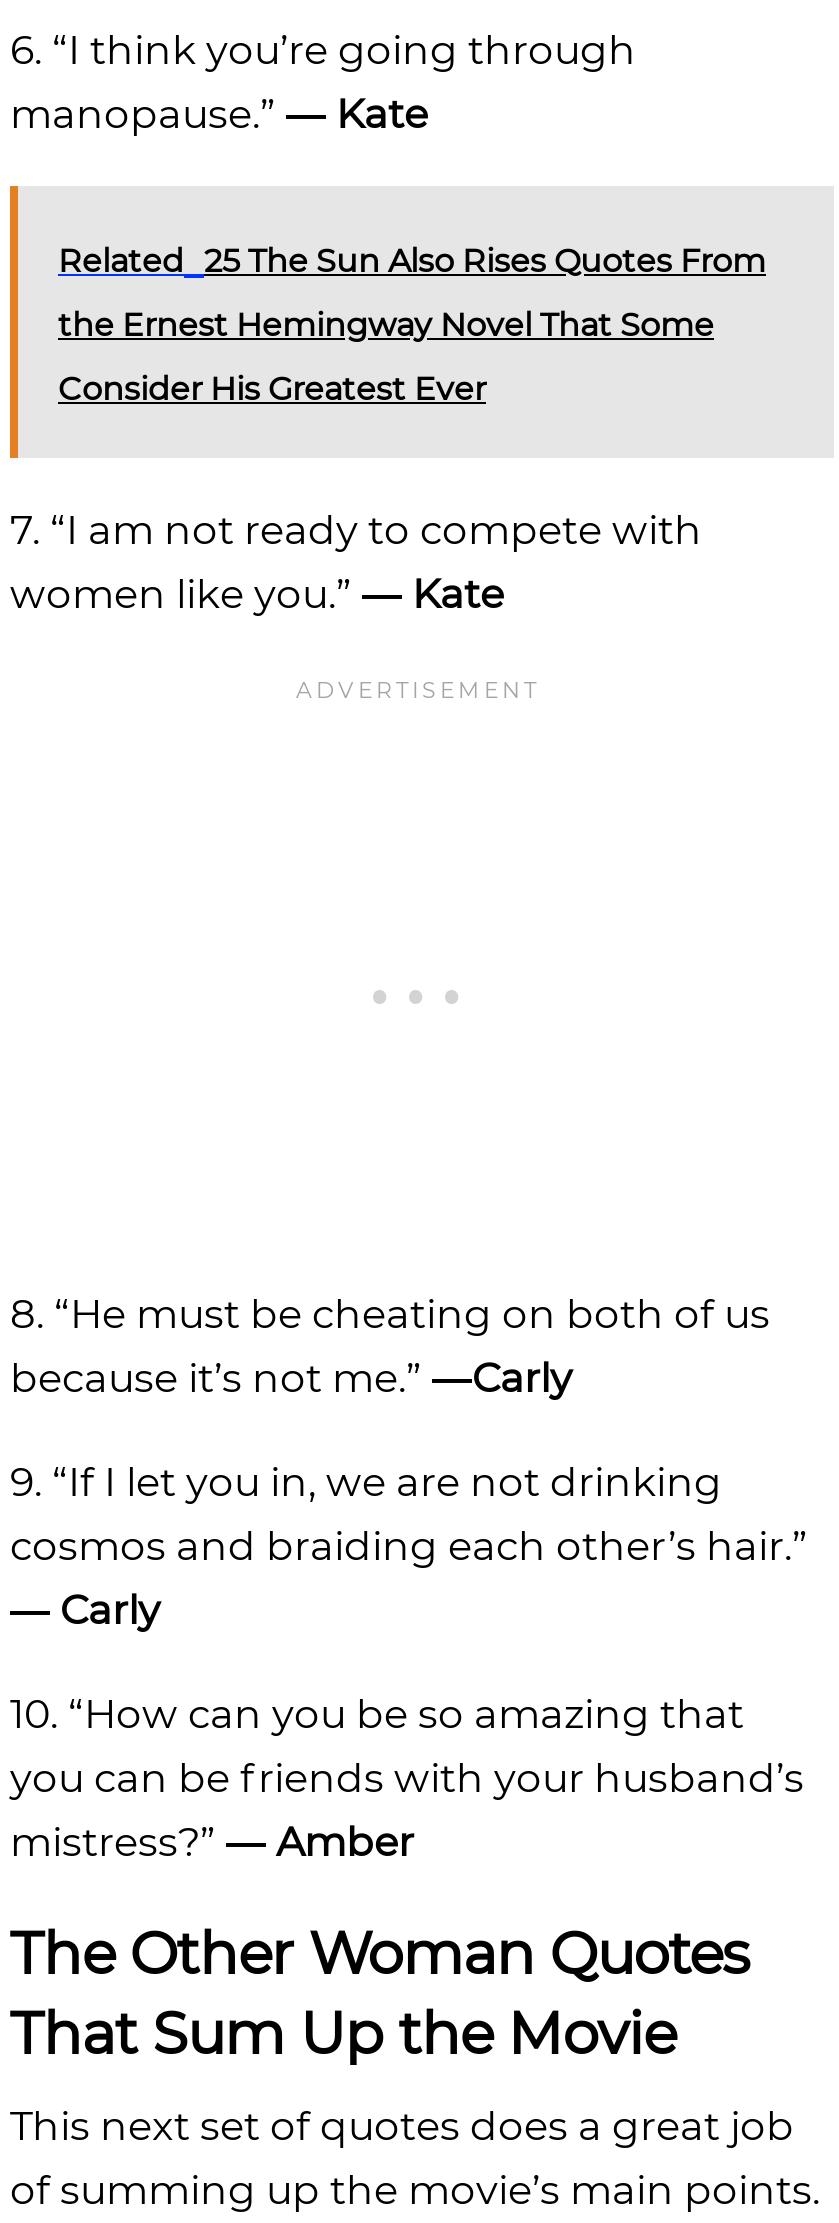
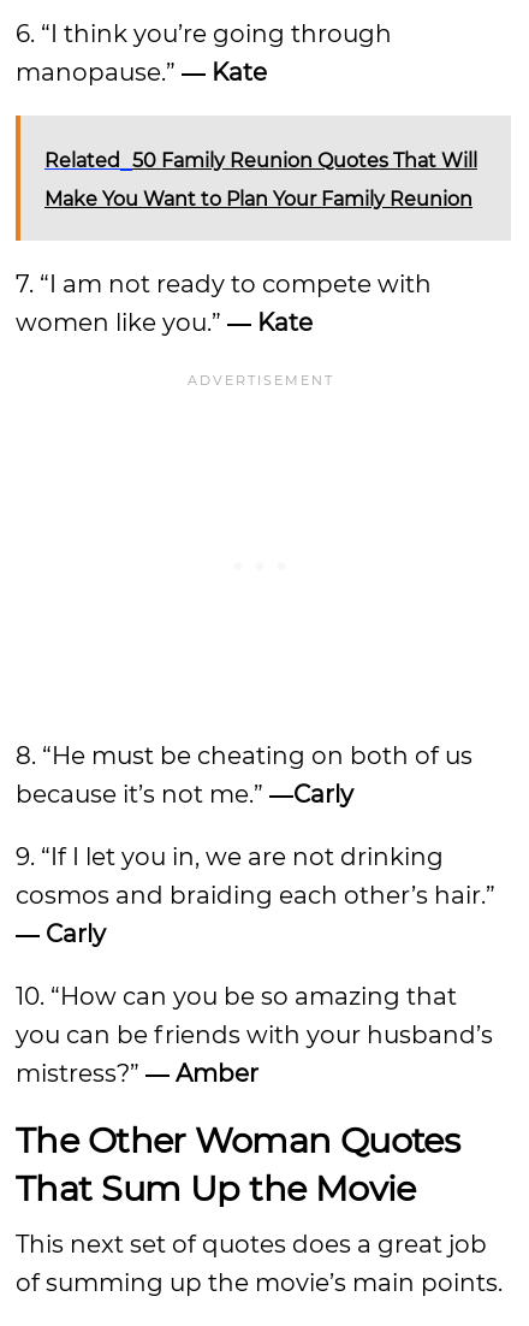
[58,242,766,408] Related 25 The Sun Also Rises Quotes From | the Ernest Hemingway Novel That Some | Consider His Greatest Ever -> [44,149,477,211] Related 50 Family Reunion Quotes That Will | Make You Want to Plan Your Family Reunion

